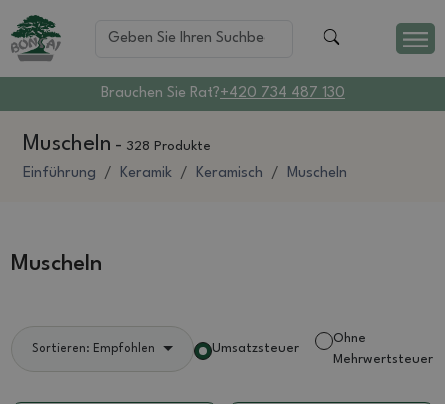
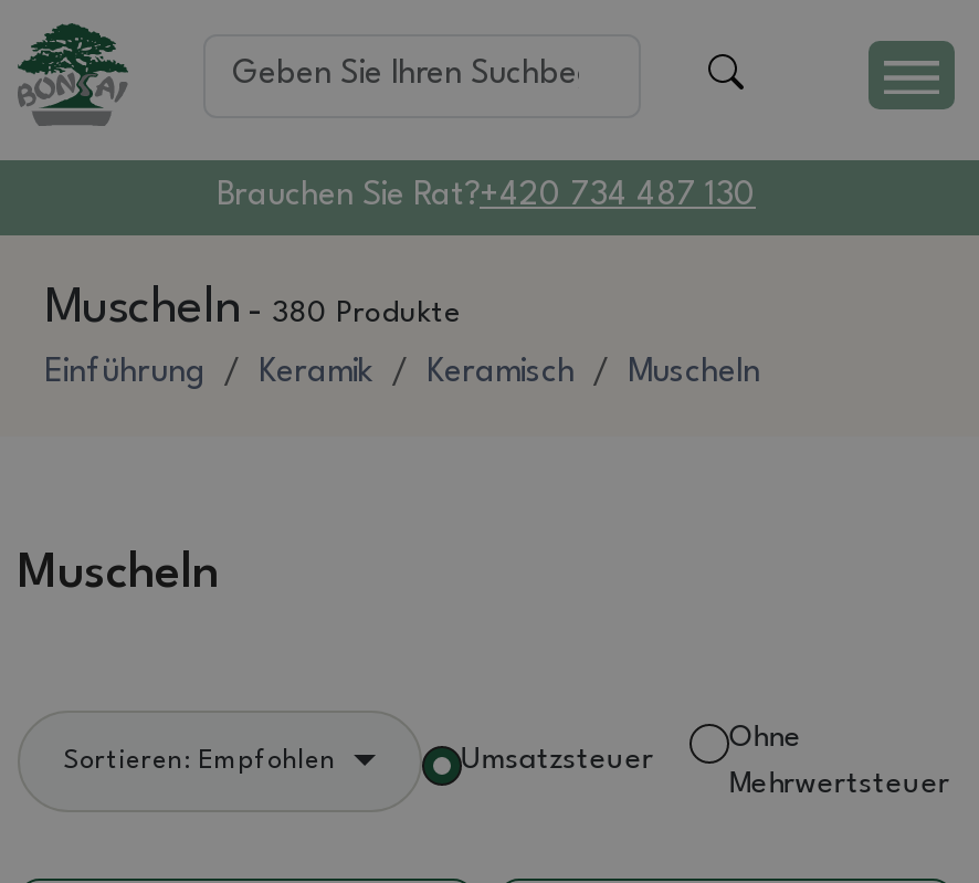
[23,133,211,155] Muscheln - 328 Produkte -> [44,285,462,333] Muscheln - 380 Produkte

